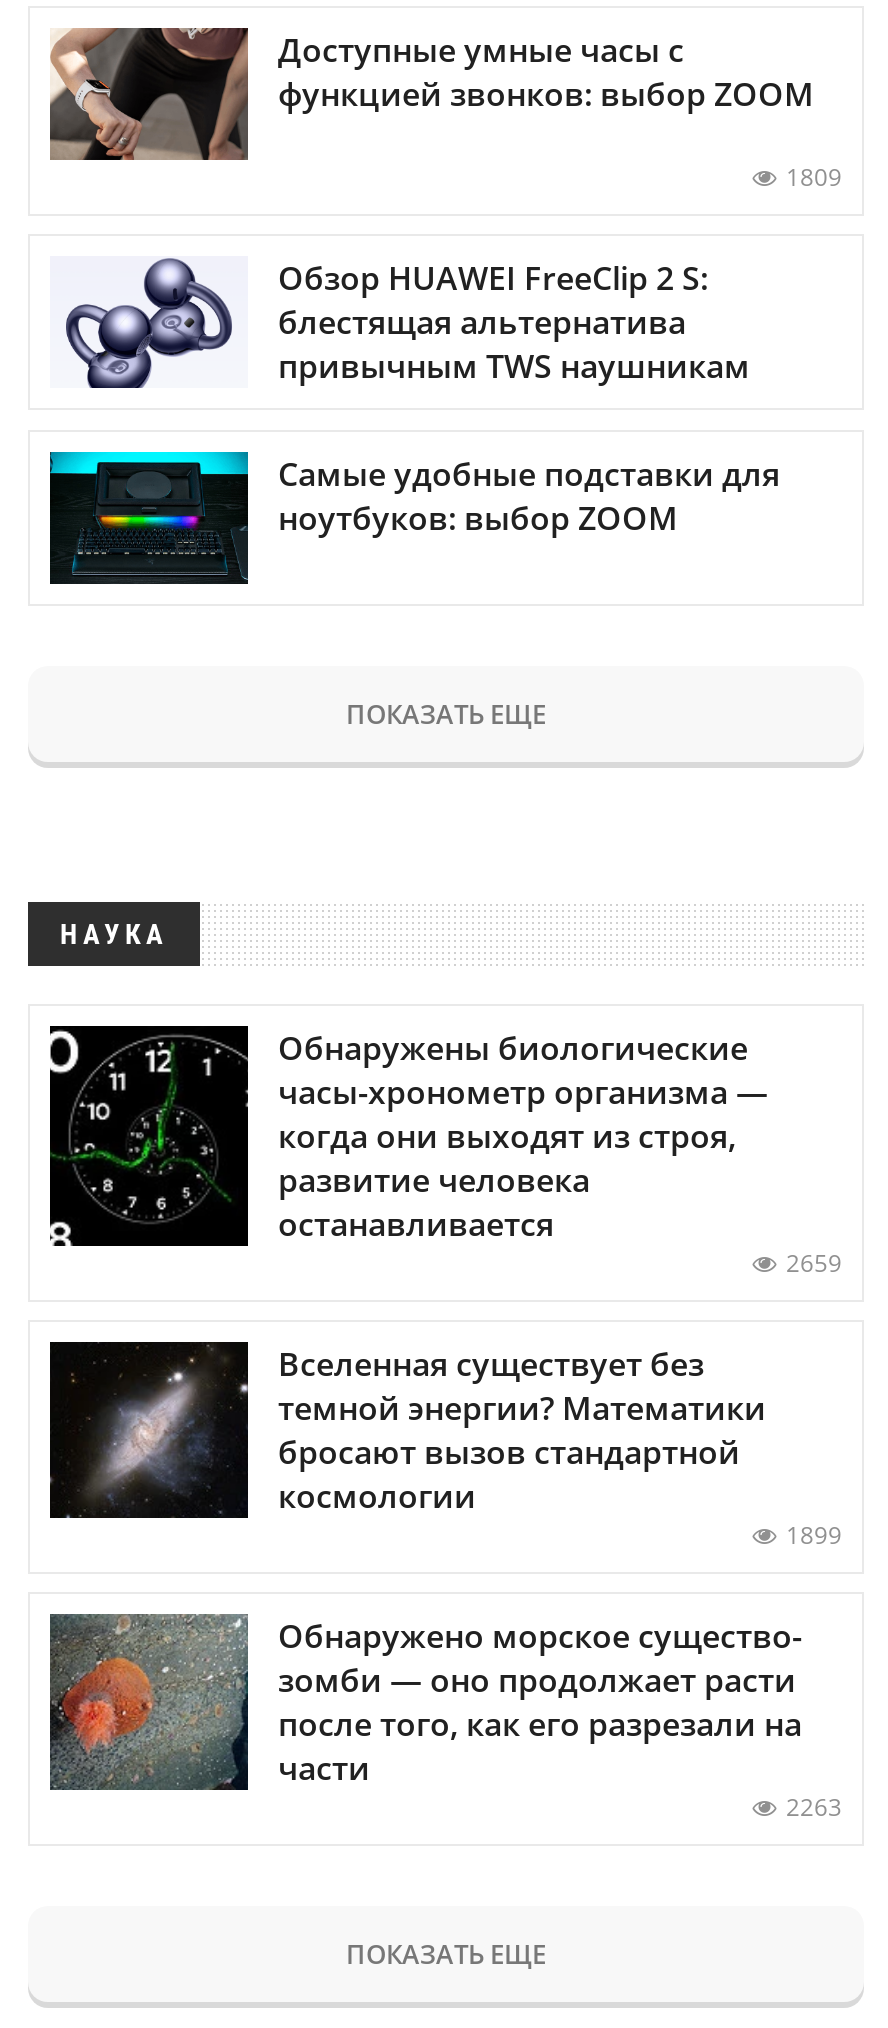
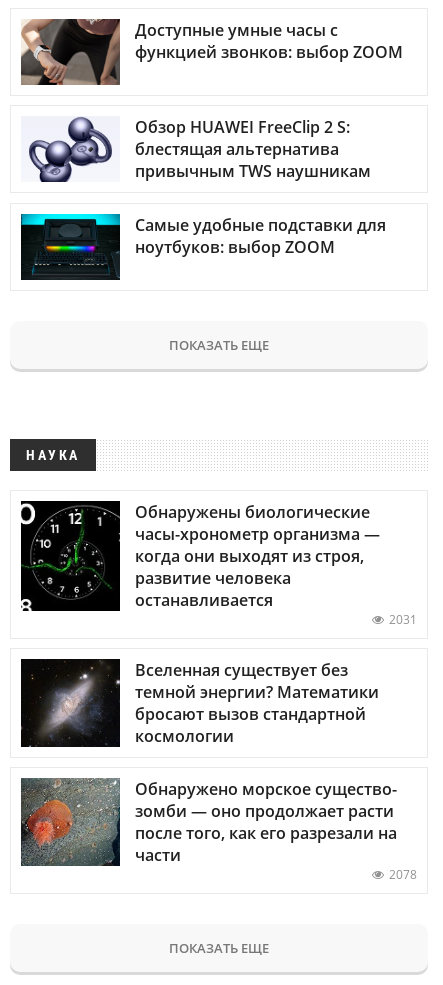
[786,160,842,194] 1809 -> none
[786,1245,842,1279] 2659 -> [389,611,417,628] 2031
[786,1518,842,1552] 1899 -> none
[786,1790,842,1824] 2263 -> [389,866,417,883] 2078

